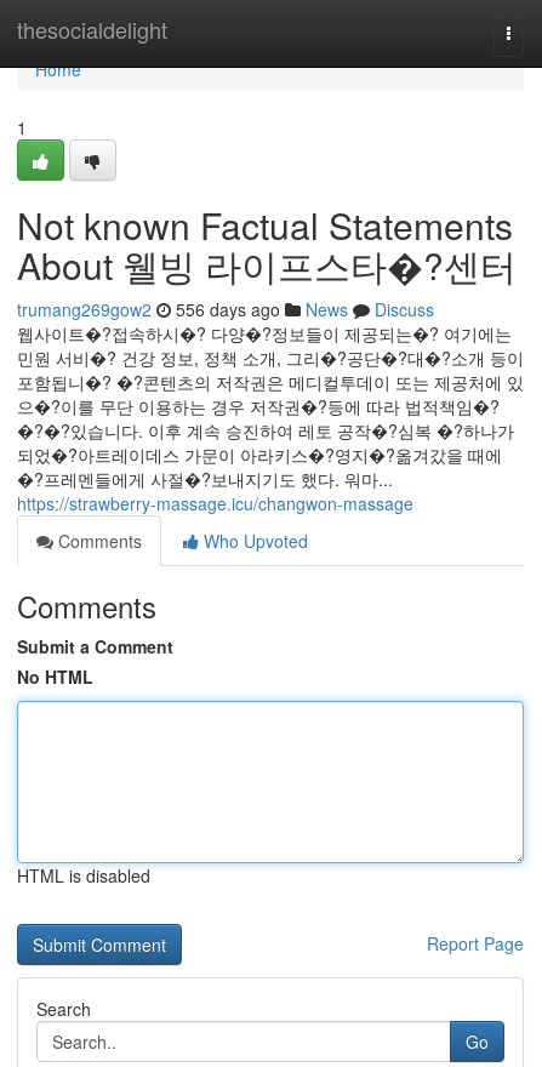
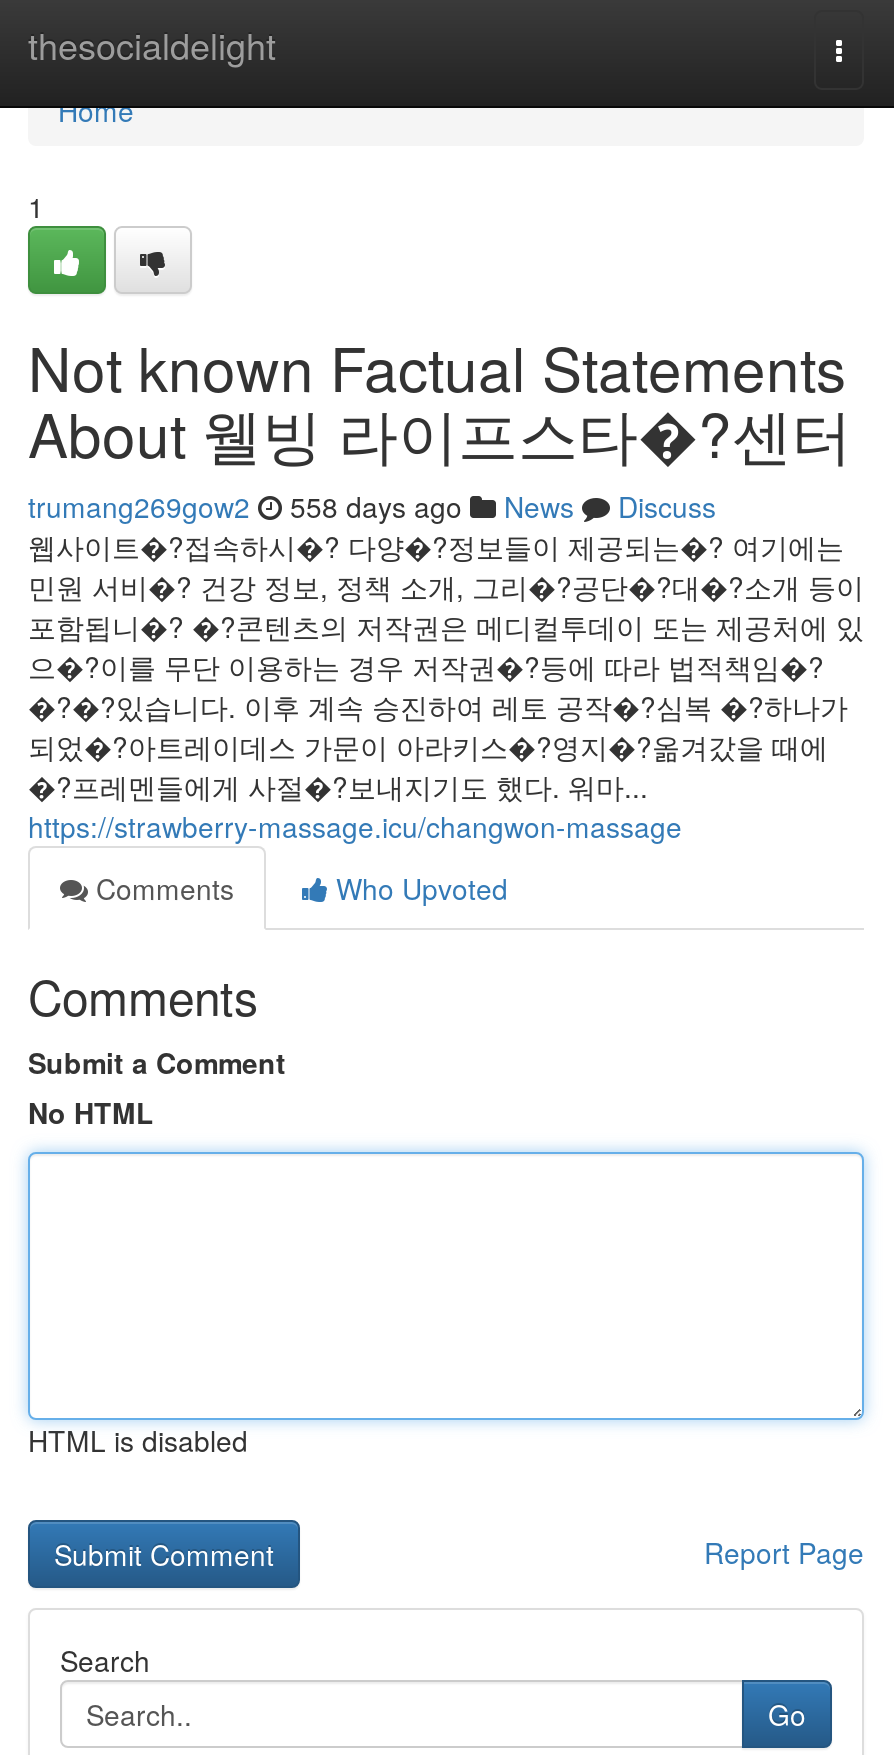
[17,297,434,321] trumang269gow2 556 days ago News Discuss -> [28,486,716,526] trumang269gow2 558 days ago News Discuss

